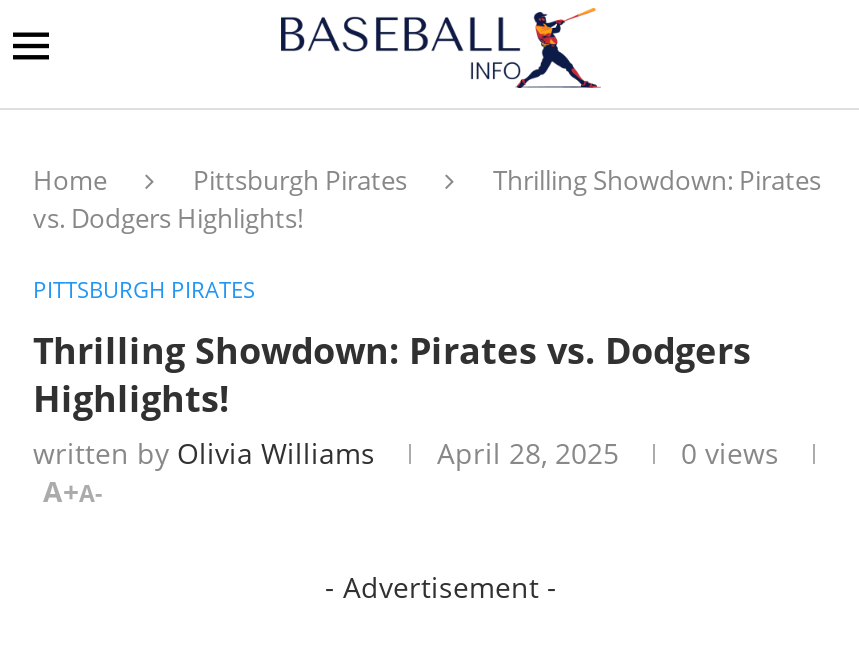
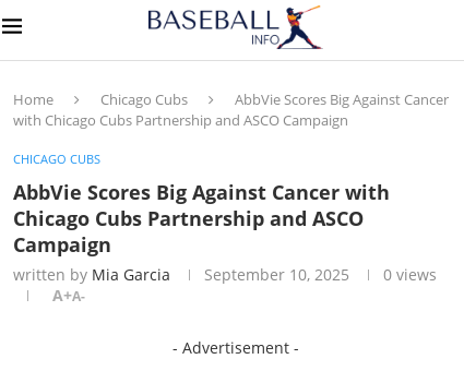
[33,162,821,236] Pittsburgh Pirates | Thrilling Showdown: Pirates | vs. Dodgers Highlights! -> [13,89,449,130] Chicago Cubs | AbbVie Scores Big Against Cancer | with Chicago Cubs Partnership and ASCO Campaign
[33,274,255,304] PITTSBURGH PIRATES -> [13,151,100,167] CHICAGO CUBS
[33,326,751,472] Thrilling Showdown: Pirates vs. Dodgers | Highlights! | written by Olivia Williams | April 28, 2025 -> [13,179,390,285] AbbVie Scores Big Against Cancer with | Chicago Cubs Partnership and ASCO | Campaign | written by Mia Garcia | September 10, 2025

